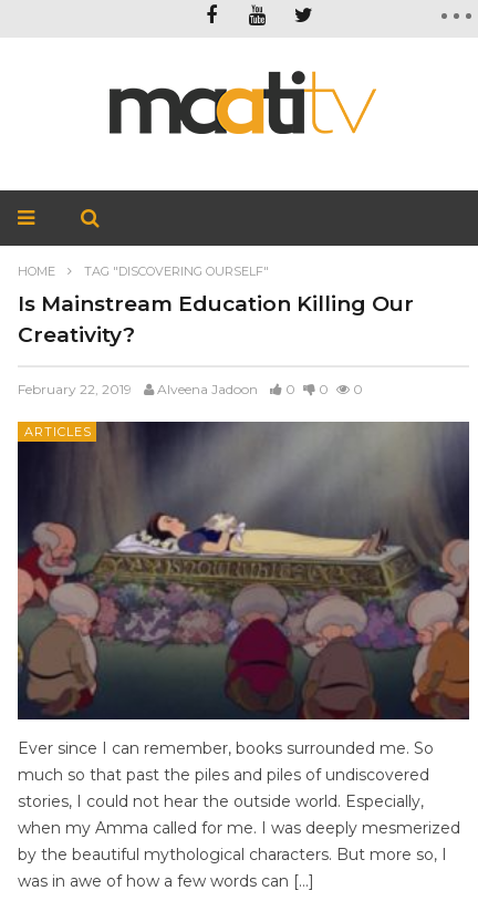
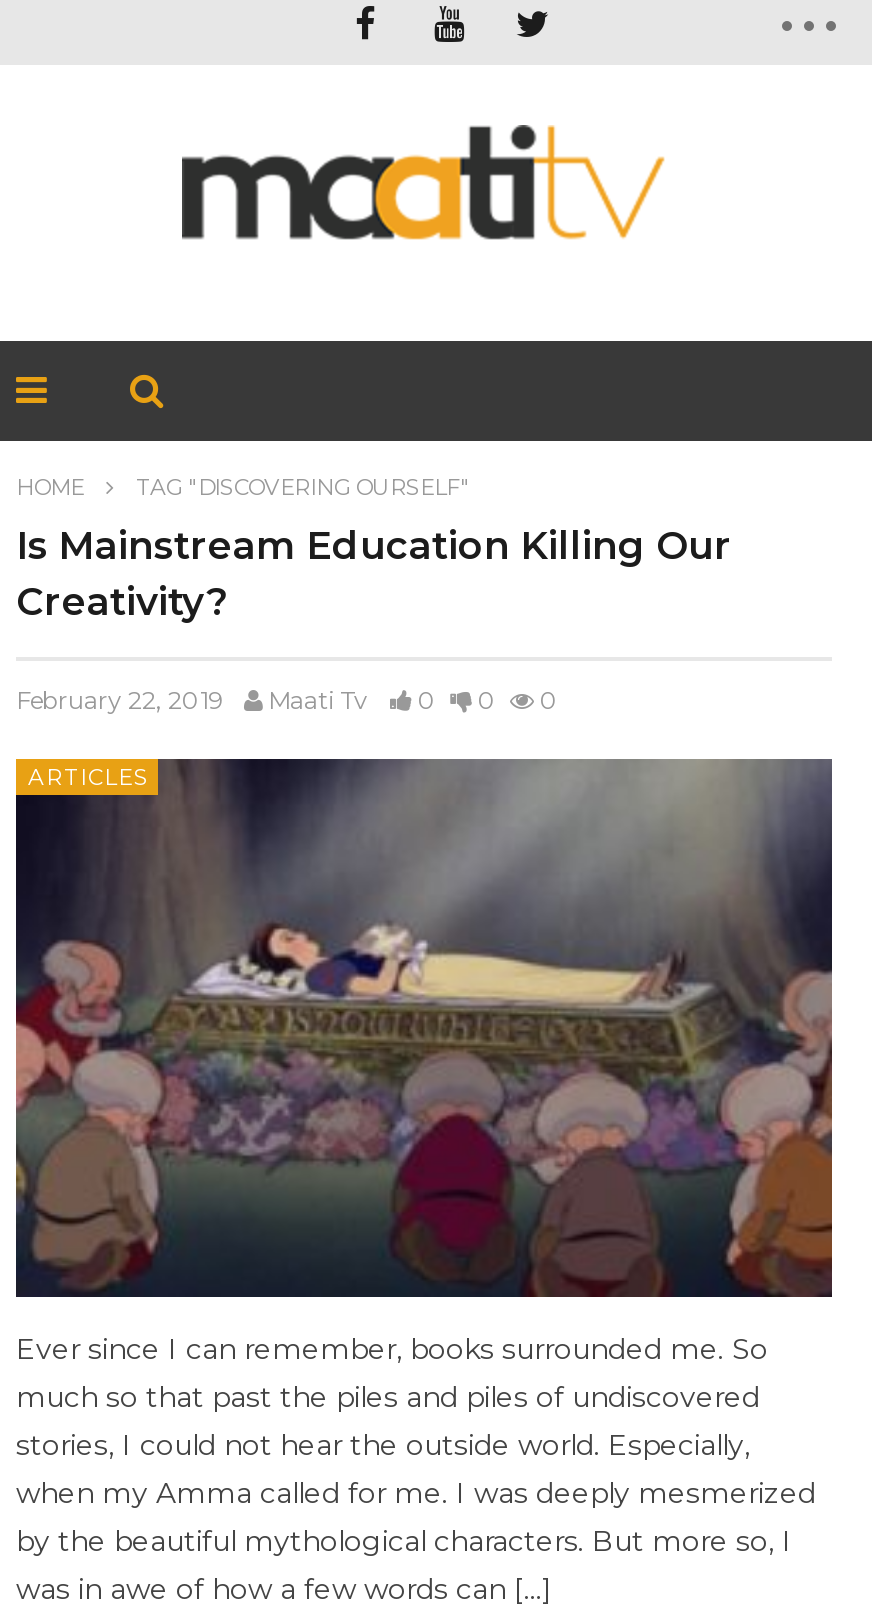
[157,381,258,397] Alveena Jadoon -> [268,685,368,715] Maati Tv

